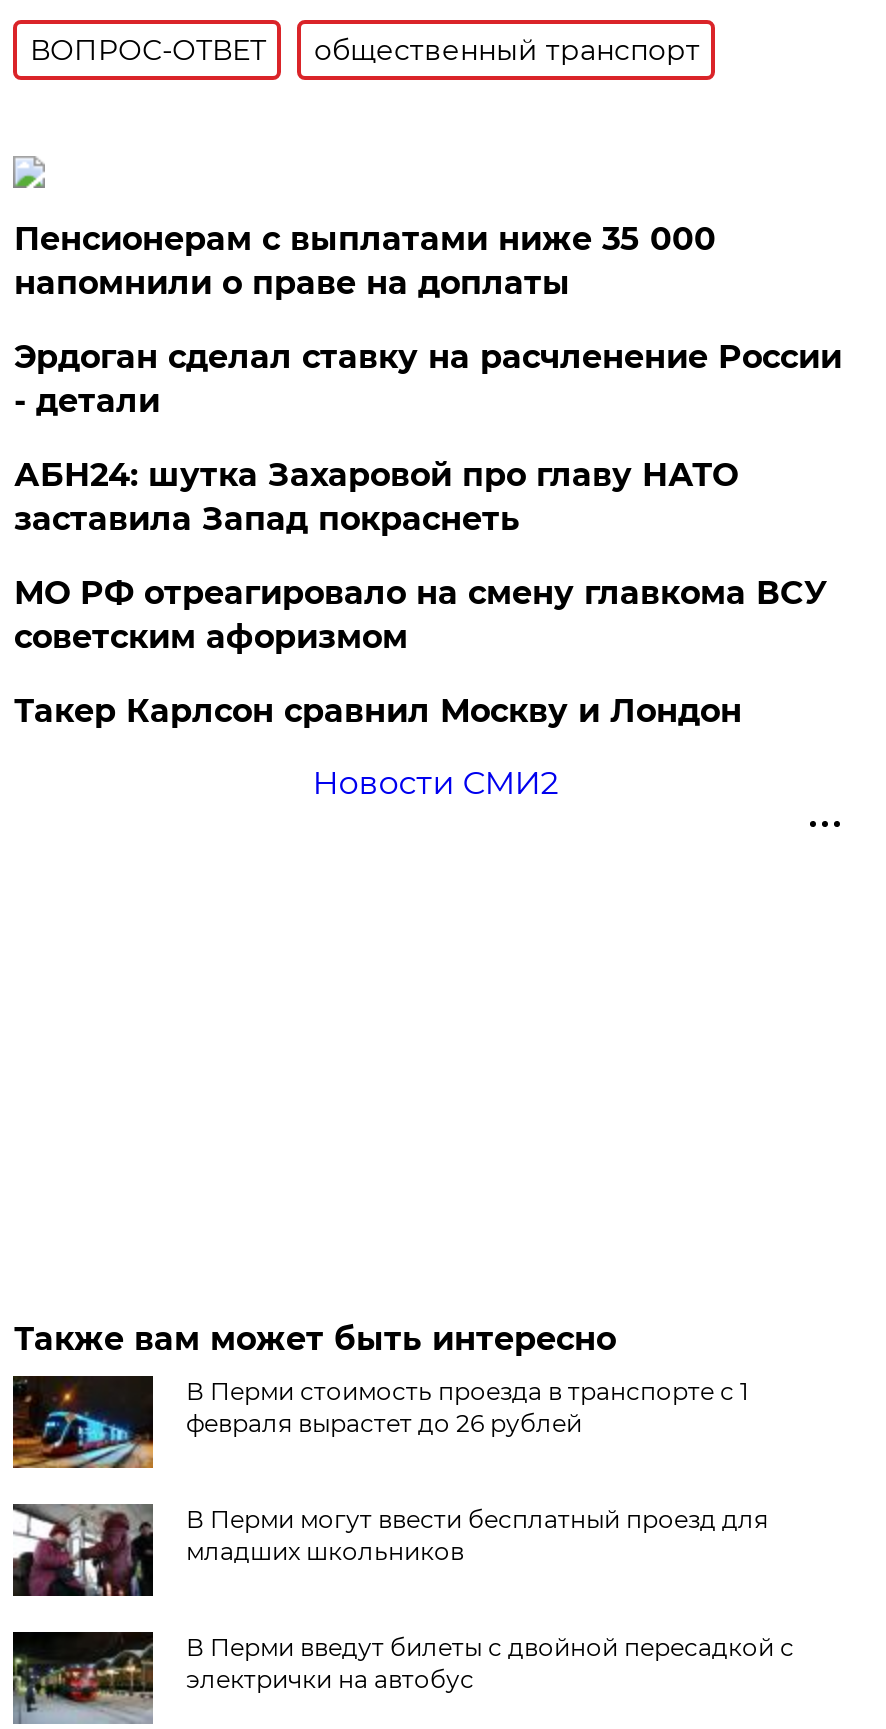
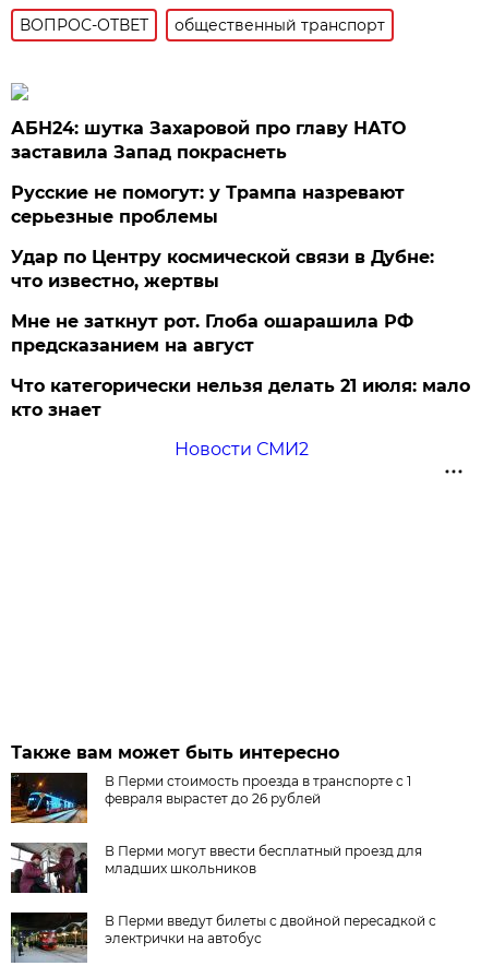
[14,220,842,420] Пенсионерам с выплатами ниже 35 000 | напомнили о праве на доплаты | Эрдоган сделал ставку на расчленение России | - детали -> none
moved [14,456,738,538] -> [11,118,406,163]: АБН24: шутка Захаровой про главу НАТО | заставила Запад покраснеть
[14,574,828,730] МО РФ отреагировало на смену главкома ВСУ | советским афоризмом | Такер Карлсон сравнил Москву и Лондон -> [11,182,471,420] Русские не помогут: у Трампа назревают | серьезные проблемы | Удар по Центру космической связи в Дубне: | что известно, жертвы | Мне не заткнут рот. Глоба ошарашила РФ | предсказанием на август | Что категорически нельзя делать 21 июля: мало | кто знает

